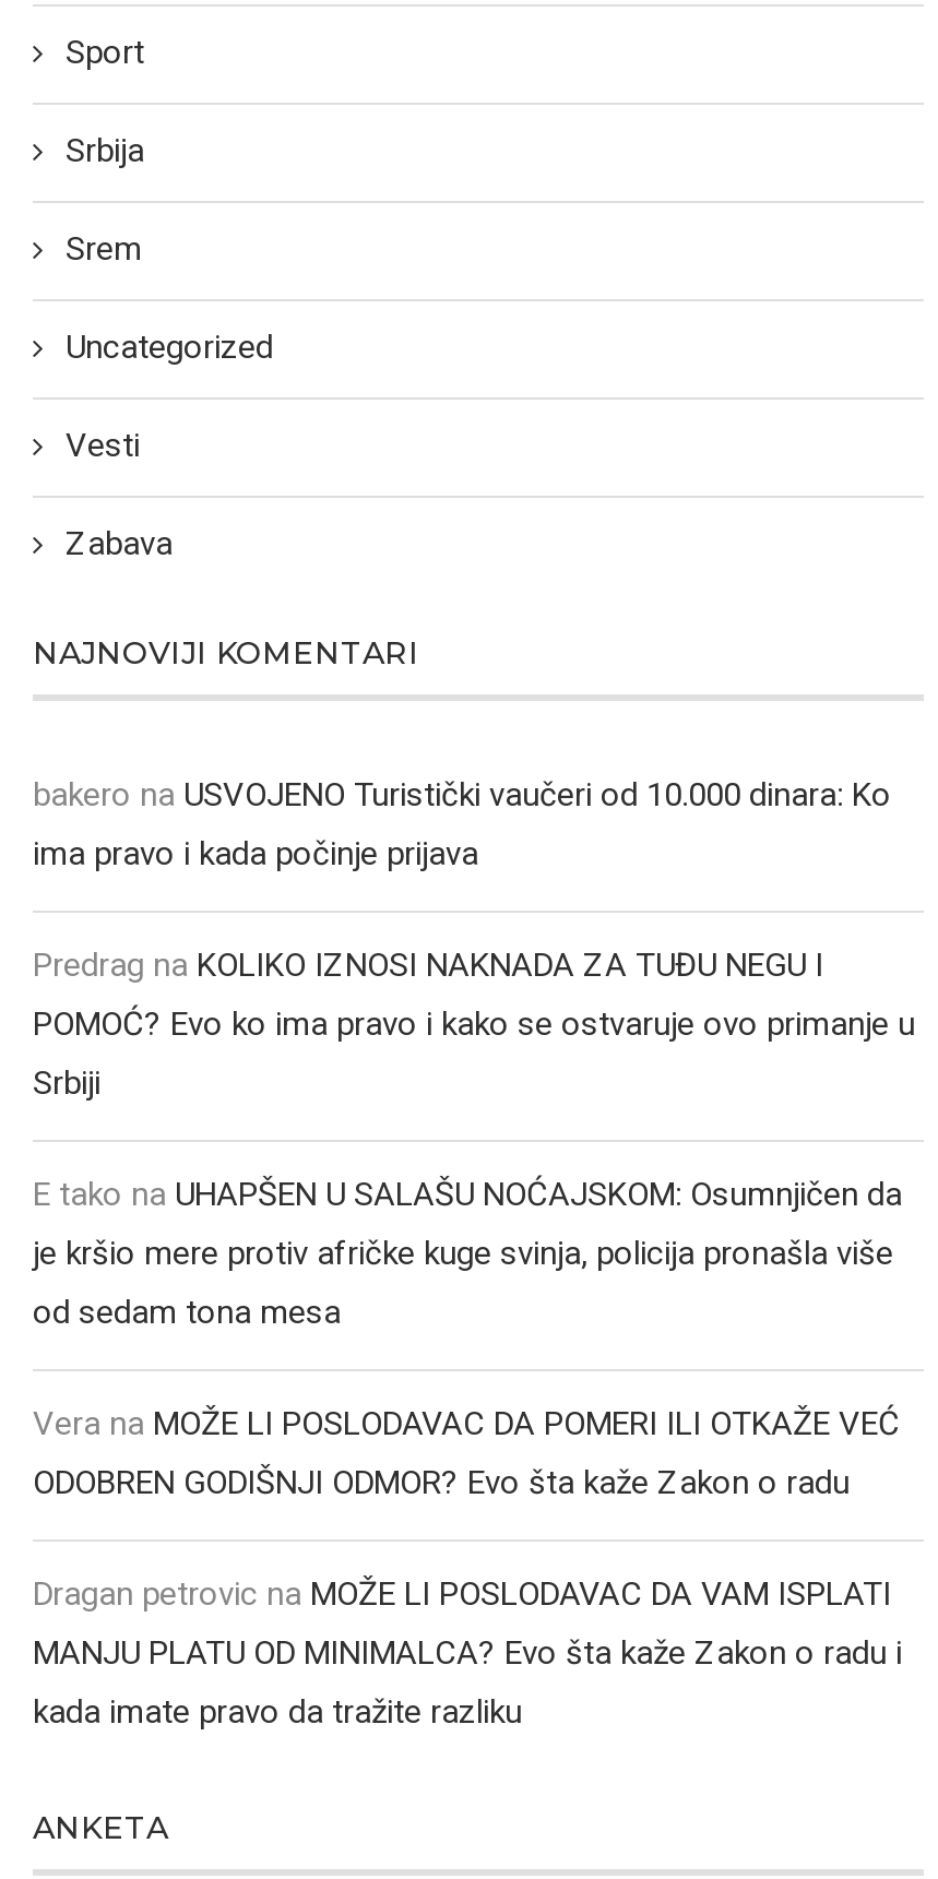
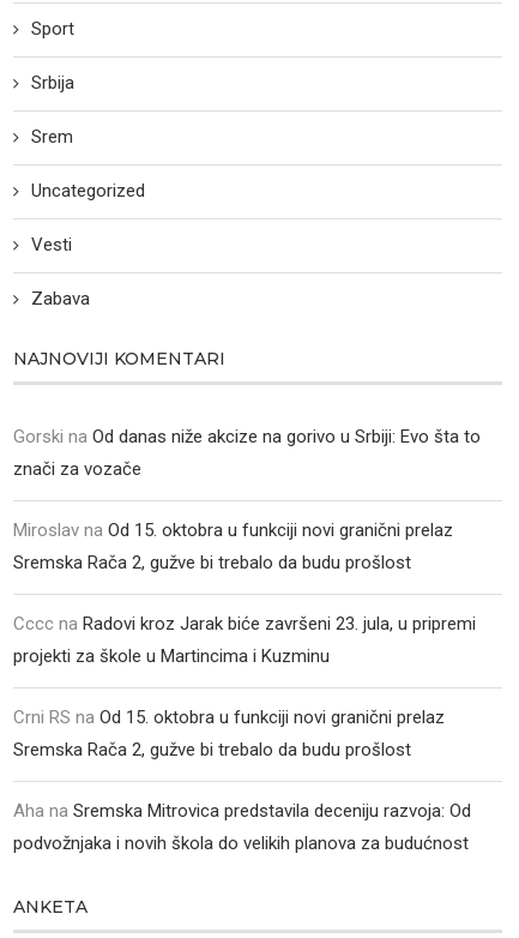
[33,775,915,1731] bakero na USVOJENO Turistički vaučeri od 10.000 dinara: Ko | ima pravo i kada počinje prijava | Predrag na KOLIKO IZNOSI NAKNADA ZA TUĐU NEGU I | POMOĆ? Evo ko ima pravo i kako se ostvaruje ovo primanje u | Srbiji | E tako na UHAPŠEN U SALAŠU NOĆAJSKOM: Osumnjičen da | je kršio mere protiv afričke kuge svinja, policija pronašla više | od sedam tona mesa | Vera na MOŽE LI POSLODAVAC DA POMERI ILI OTKAŽE VEĆ | ODOBREN GODIŠNJI ODMOR? Evo šta kaže Zakon o radu | Dragan petrovic na MOŽE LI POSLODAVAC DA VAM ISPLATI | MANJU PLATU OD MINIMALCA? Evo šta kaže Zakon o radu i | kada imate pravo da tražite razliku -> [13,425,481,854] Gorski na Od danas niže akcize na gorivo u Srbiji: Evo šta to | znači za vozače | Miroslav na Od 15. oktobra u funkciji novi granični prelaz | Sremska Rača 2, gužve bi trebalo da budu prošlost | Cccc na Radovi kroz Jarak biće završeni 23. jula, u pripremi | projekti za škole u Martincima i Kuzminu | Crni RS na Od 15. oktobra u funkciji novi granični prelaz | Sremska Rača 2, gužve bi trebalo da budu prošlost | Aha na Sremska Mitrovica predstavila deceniju razvoja: Od | podvožnjaka i novih škola do velikih planova za budućnost

